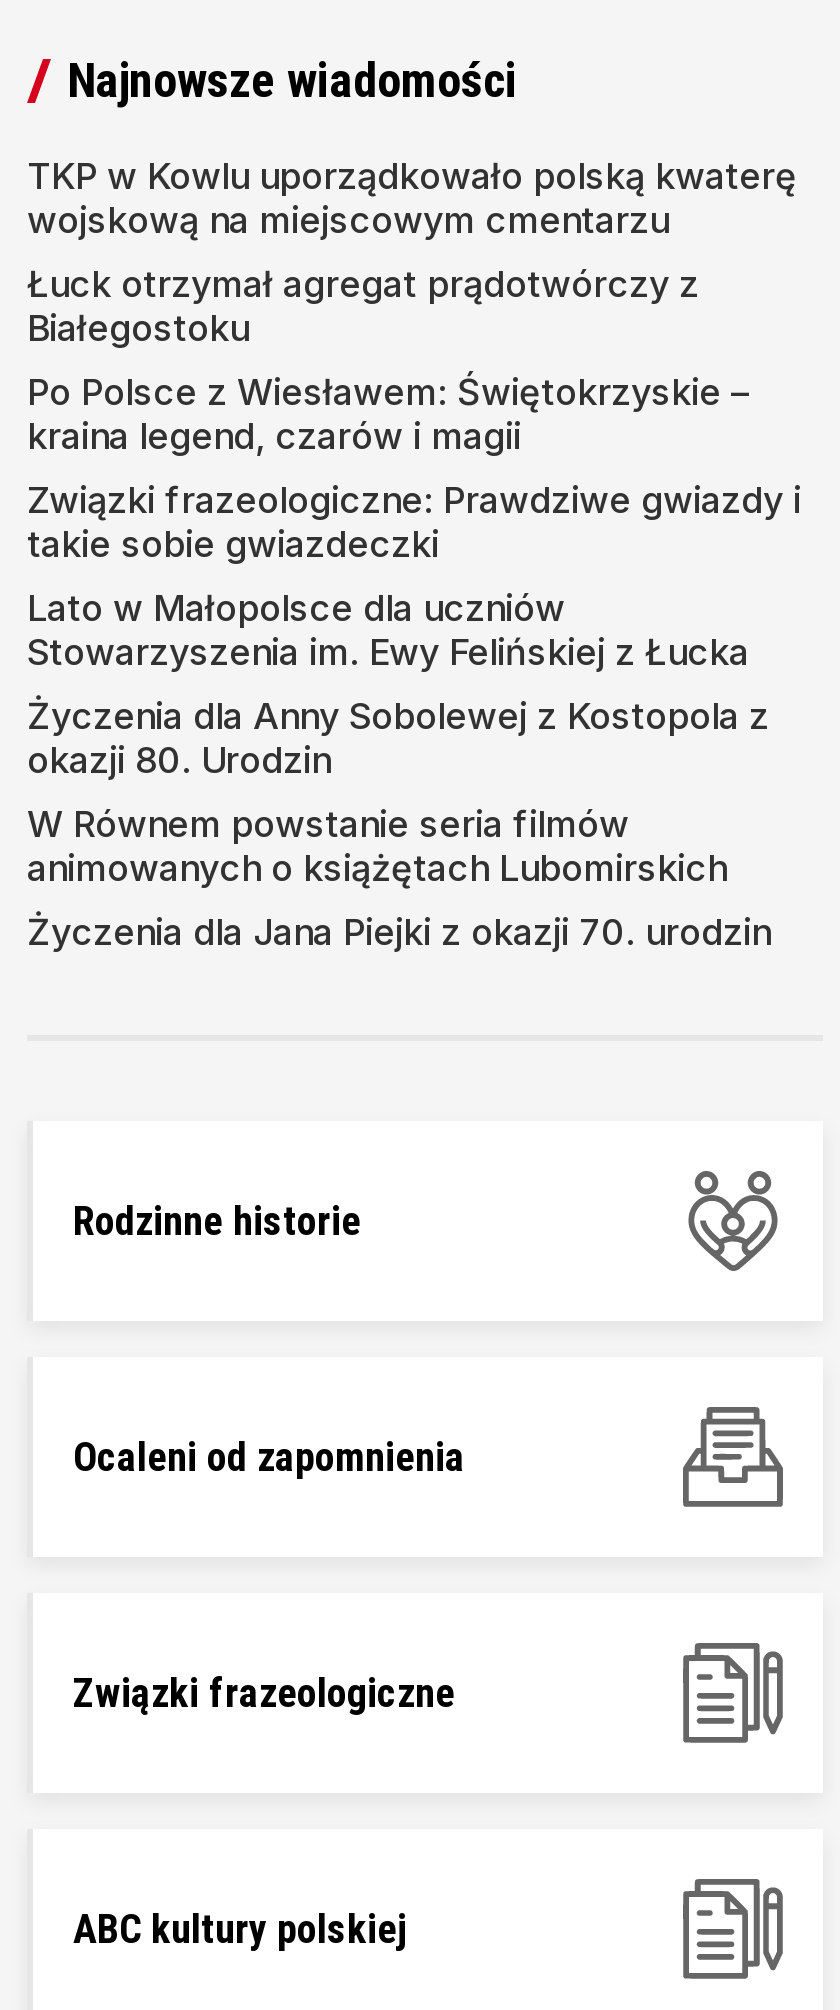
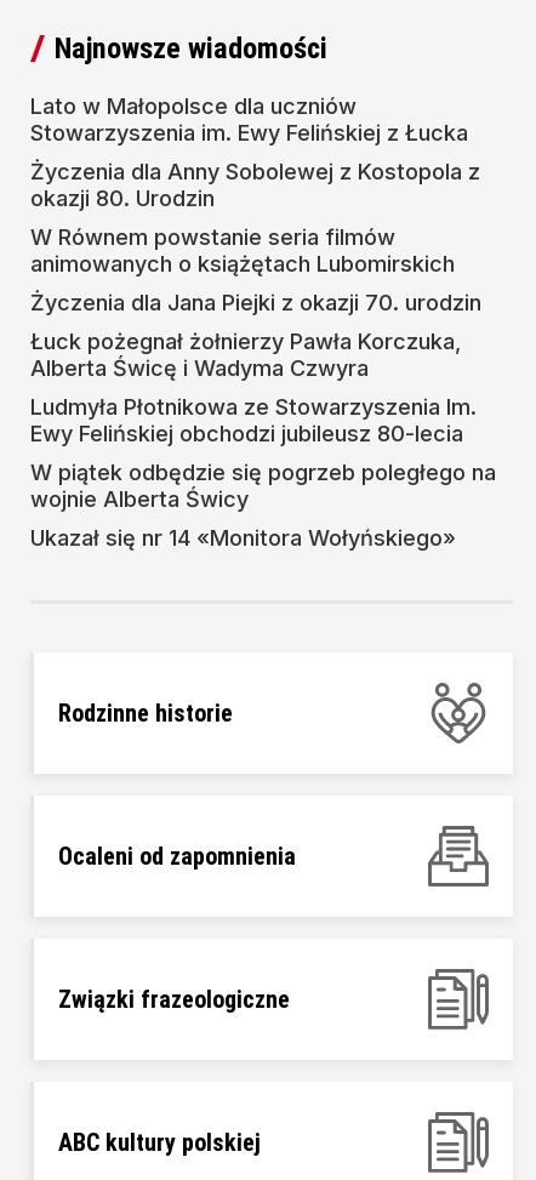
[27,155,801,565] TKP w Kowlu uporządkowało polską kwaterę | wojskową na miejscowym cmentarzu | Łuck otrzymał agregat prądotwórczy z | Białegostoku | Po Polsce z Wiesławem: Świętokrzyskie – | kraina legend, czarów i magii | Związki frazeologiczne: Prawdziwe gwiazdy i | takie sobie gwiazdeczki -> none
moved [27,587,771,953] -> [30,93,481,315]: Lato w Małopolsce dla uczniów | Stowarzyszenia im. Ewy Felińskiej z Łucka | Życzenia dla Anny Sobolewej z Kostopola z | okazji 80. Urodzin | W Równem powstanie seria filmów | animowanych o książętach Lubomirskich | Życzenia dla Jana Piejki z okazji 70. urodzin
none -> [30,329,496,551] Łuck pożegnał żołnierzy Pawła Korczuka, | Alberta Świcę i Wadyma Czwyra | Ludmyła Płotnikowa ze Stowarzyszenia Im. | Ewy Felińskiej obchodzi jubileusz 80-lecia | W piątek odbędzie się pogrzeb poległego na | wojnie Alberta Świcy | Ukazał się nr 14 «Monitora Wołyńskiego»

